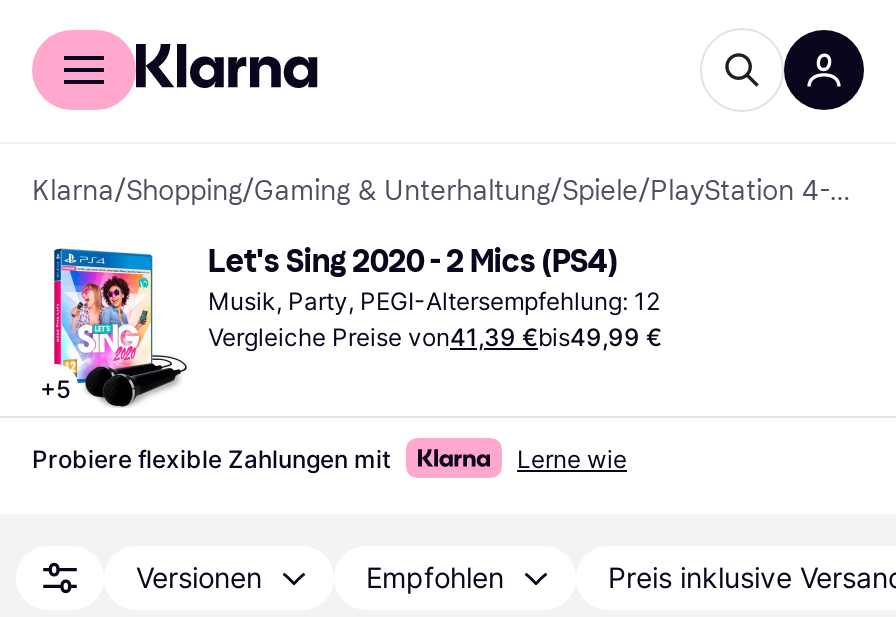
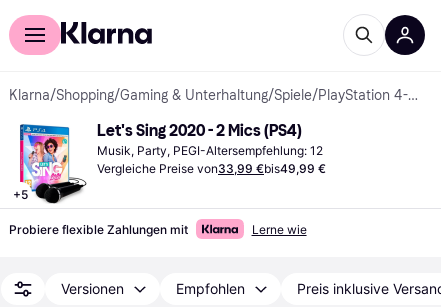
[208,322,662,352] Vergleiche Preise von41,39 €bis49,99 € -> [97,161,326,176] Vergleiche Preise von33,99 €bis49,99 €

